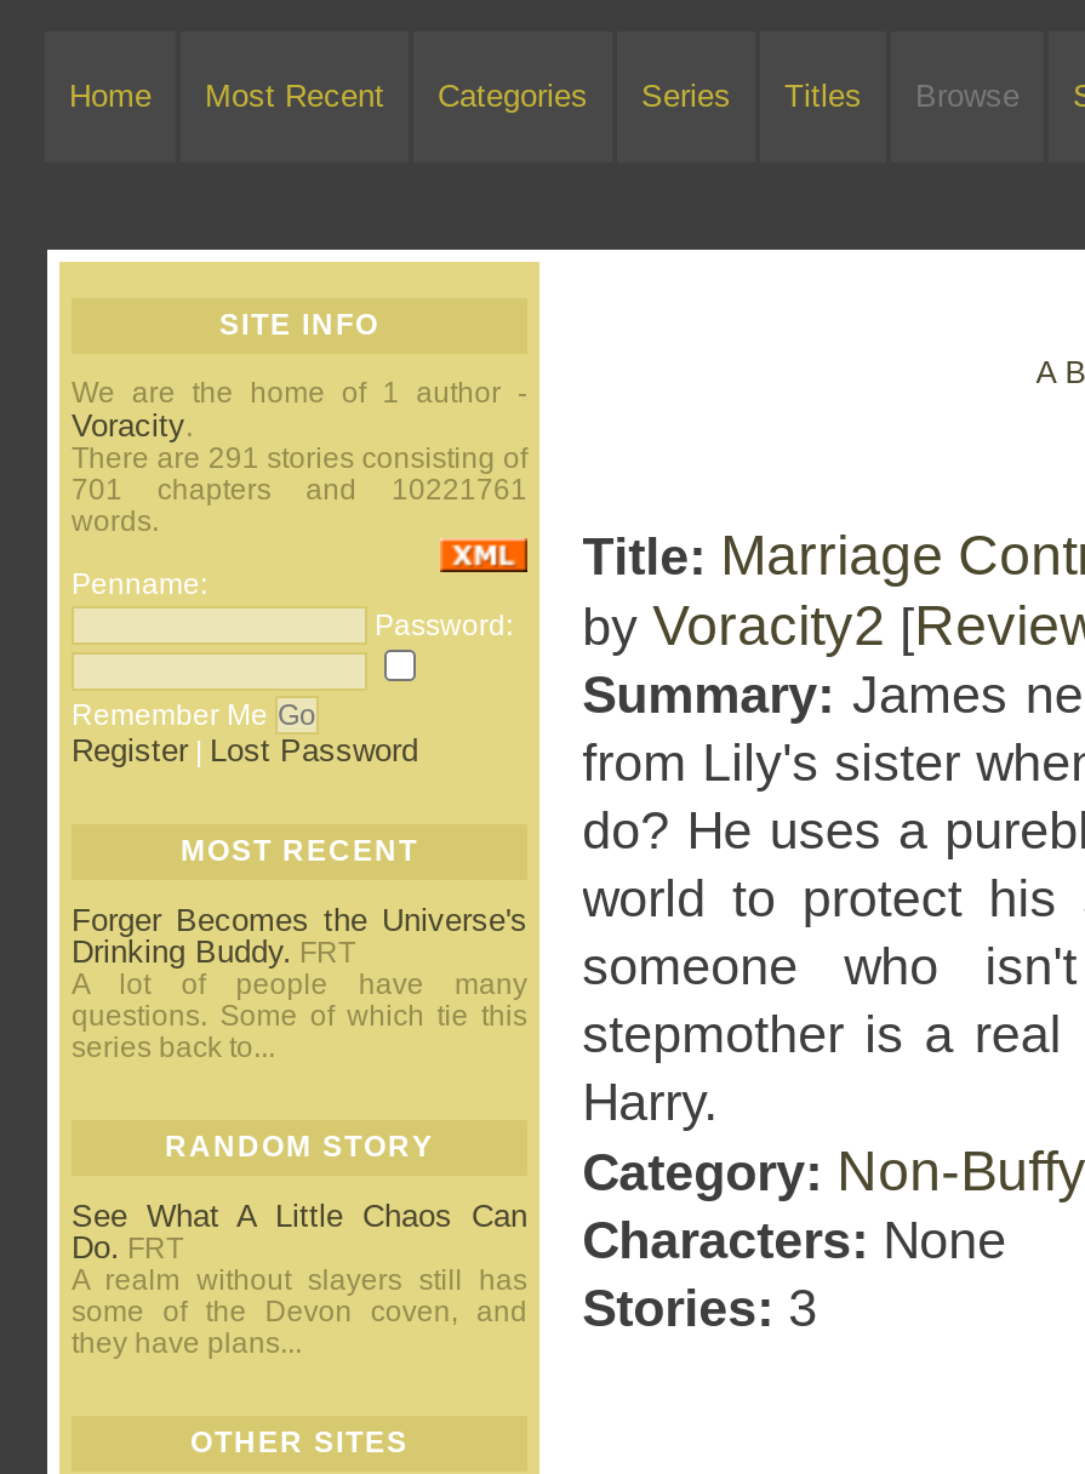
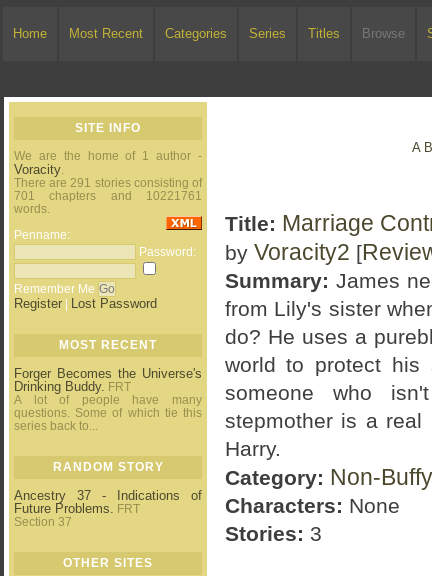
[72,1198,527,1360] See What A Little Chaos Can | Do. FRT | A realm without slayers still has | some of the Devon coven, and | they have plans... -> [14,488,202,529] Ancestry 37 - Indications of | Future Problems. FRT | Section 37

